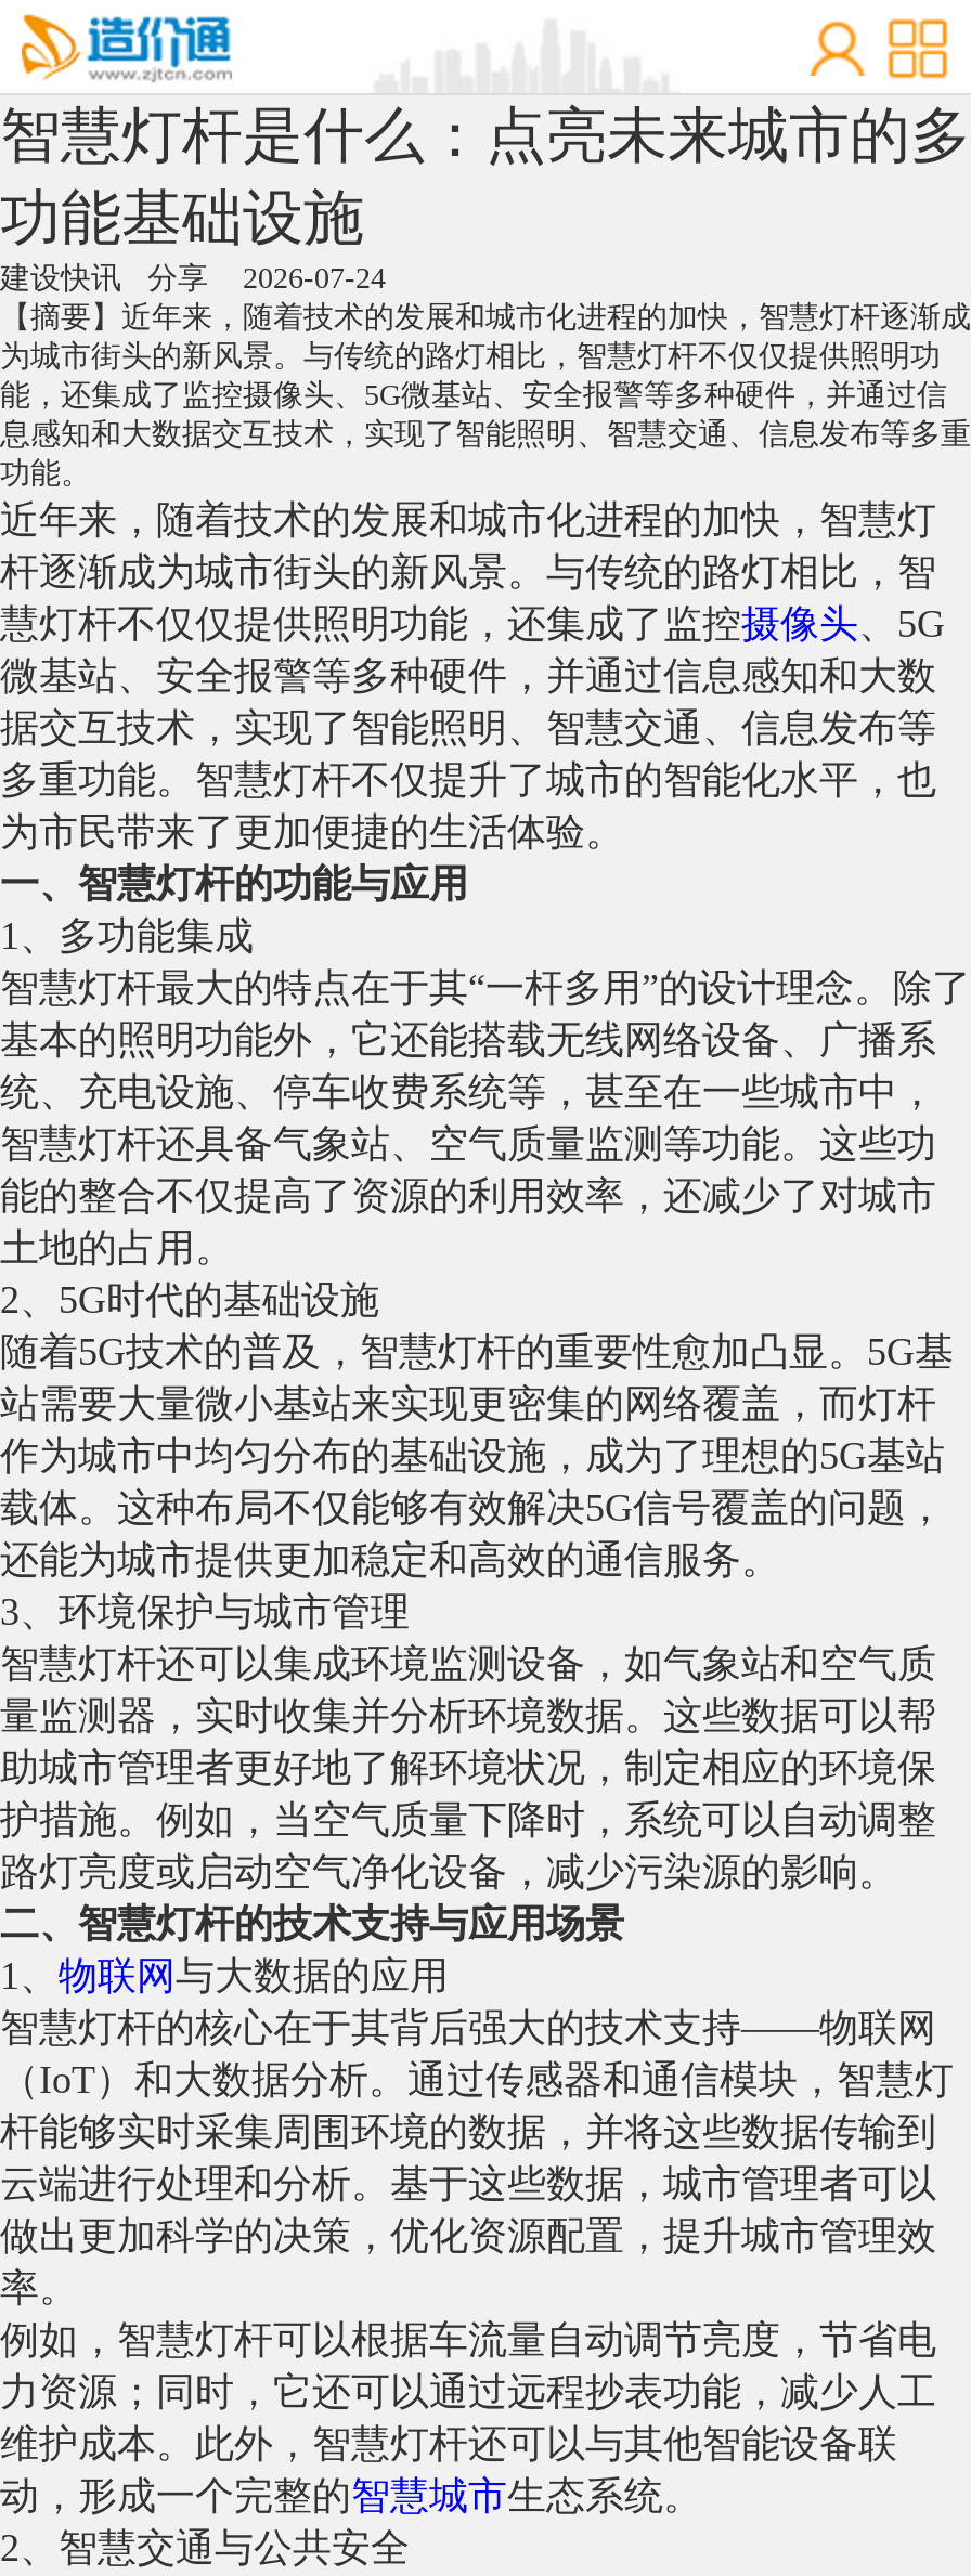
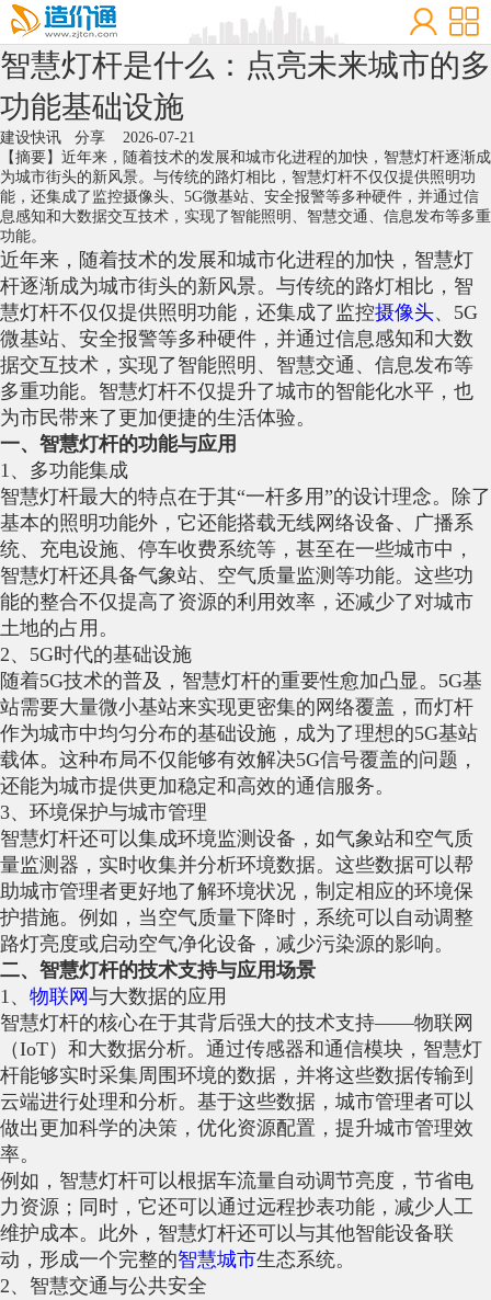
[0,262,386,295] 建设快讯 分享2026-07-24 -> [0,129,195,146] 建设快讯 分享2026-07-21

